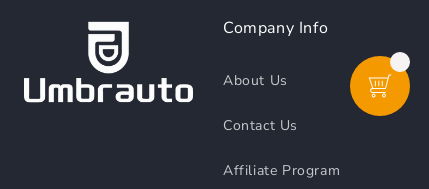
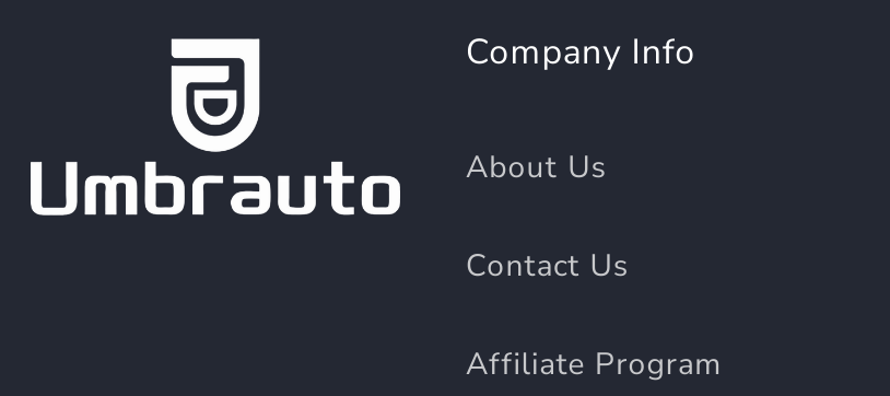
[349,51,411,117] [image] -> none

